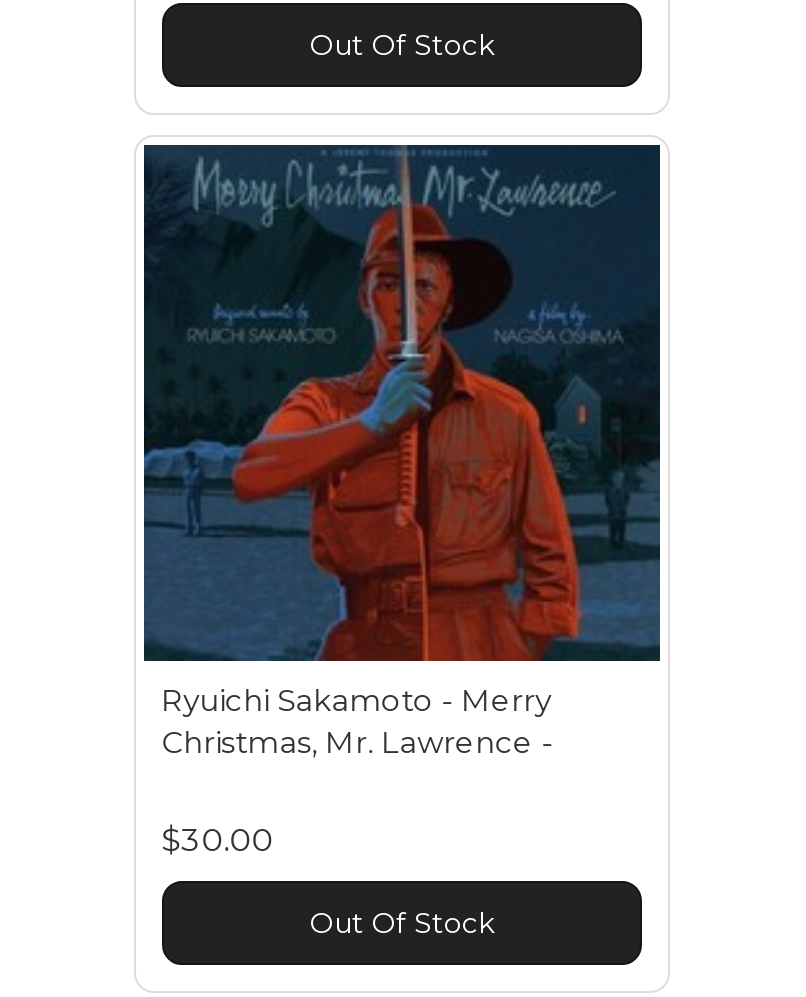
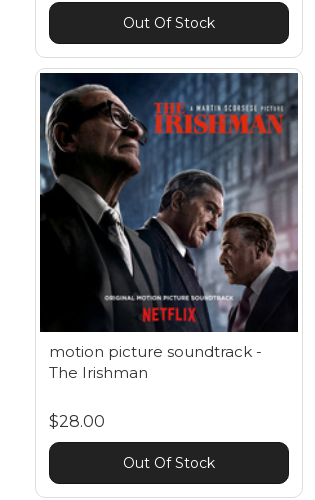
[142,144,662,762] [image] | Ryuichi Sakamoto - Merry | Christmas, Mr. Lawrence - -> [39,72,298,382] [image] | motion picture soundtrack - | The Irishman
[161,822,273,860] $30.00 -> [49,412,105,431] $28.00

